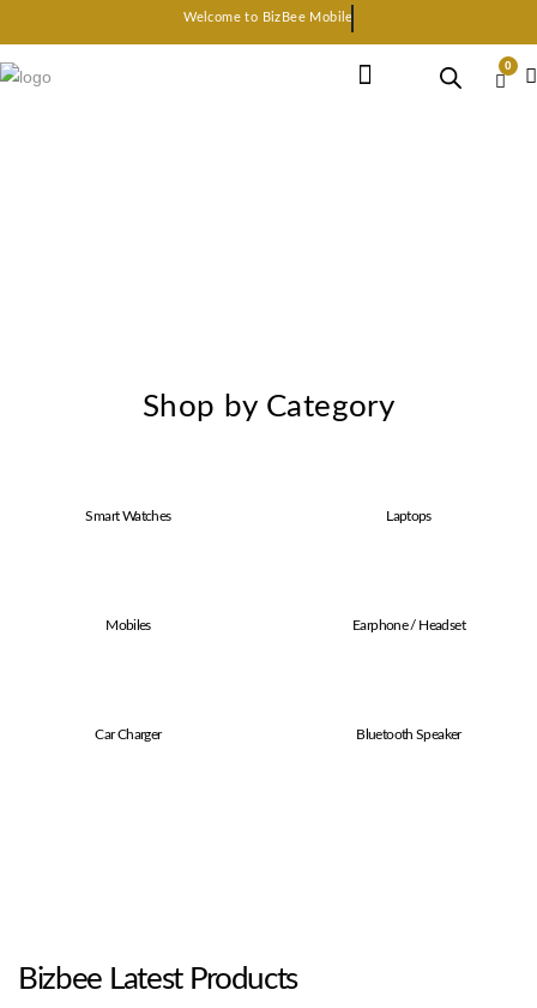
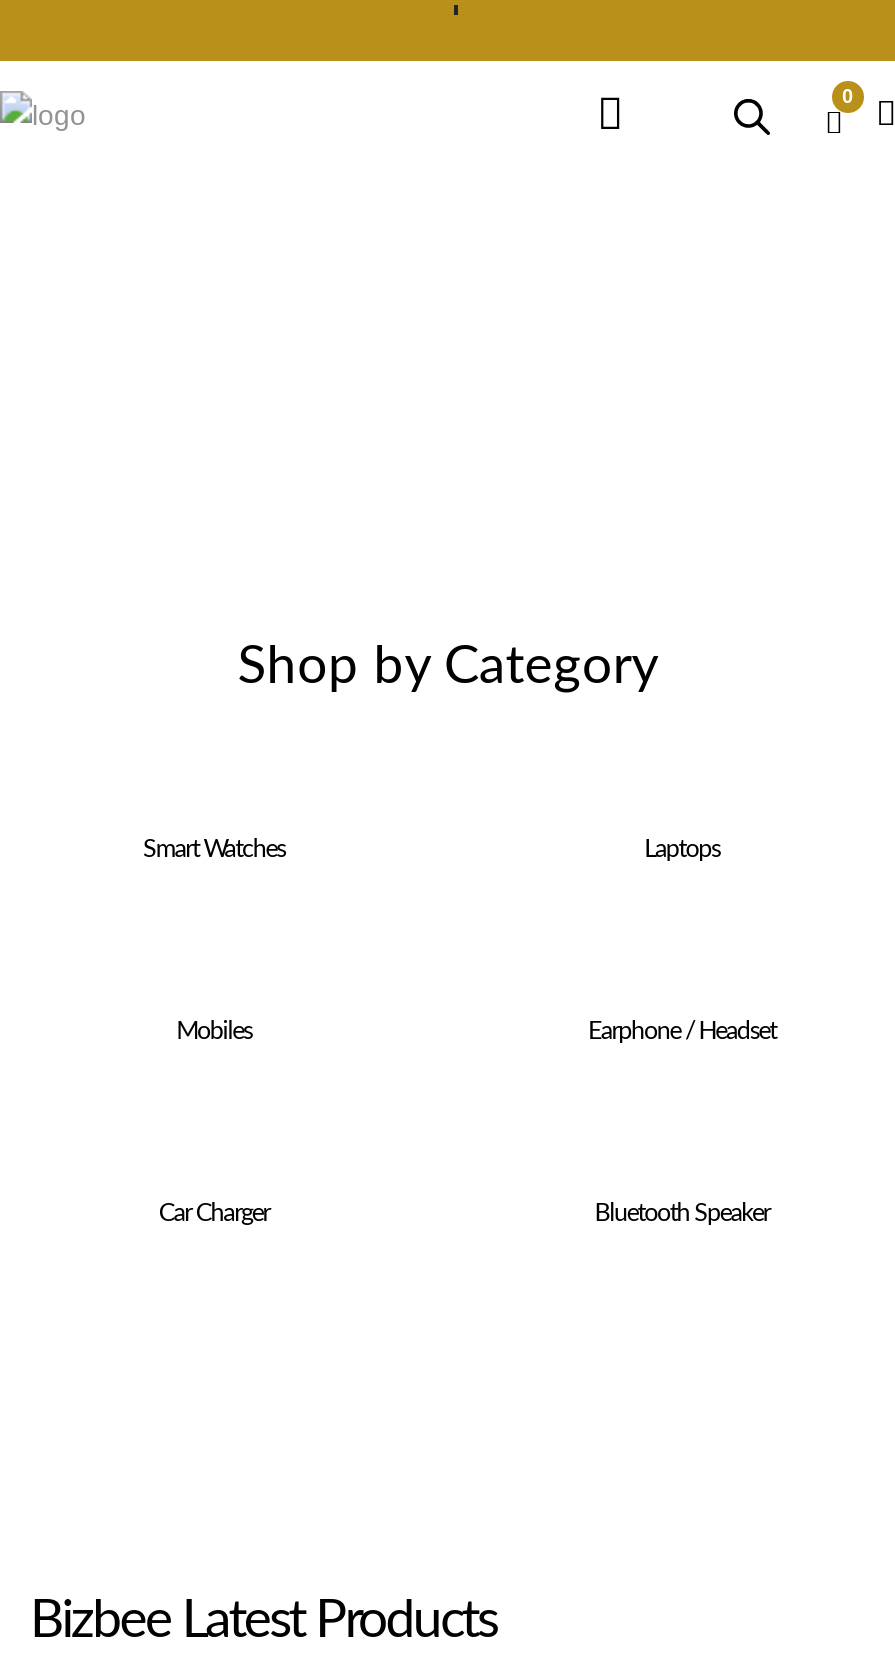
[184,11,353,24] Welcome to BizBee Mobile -> none

